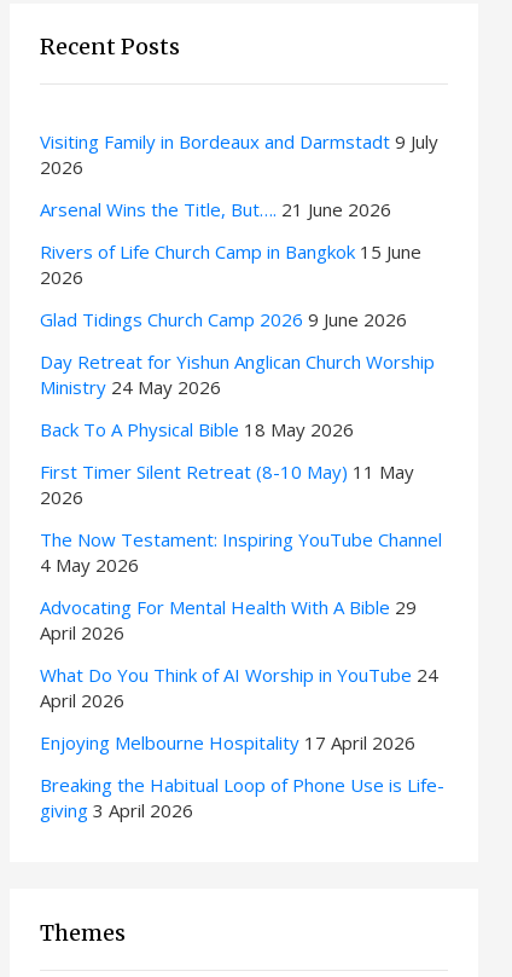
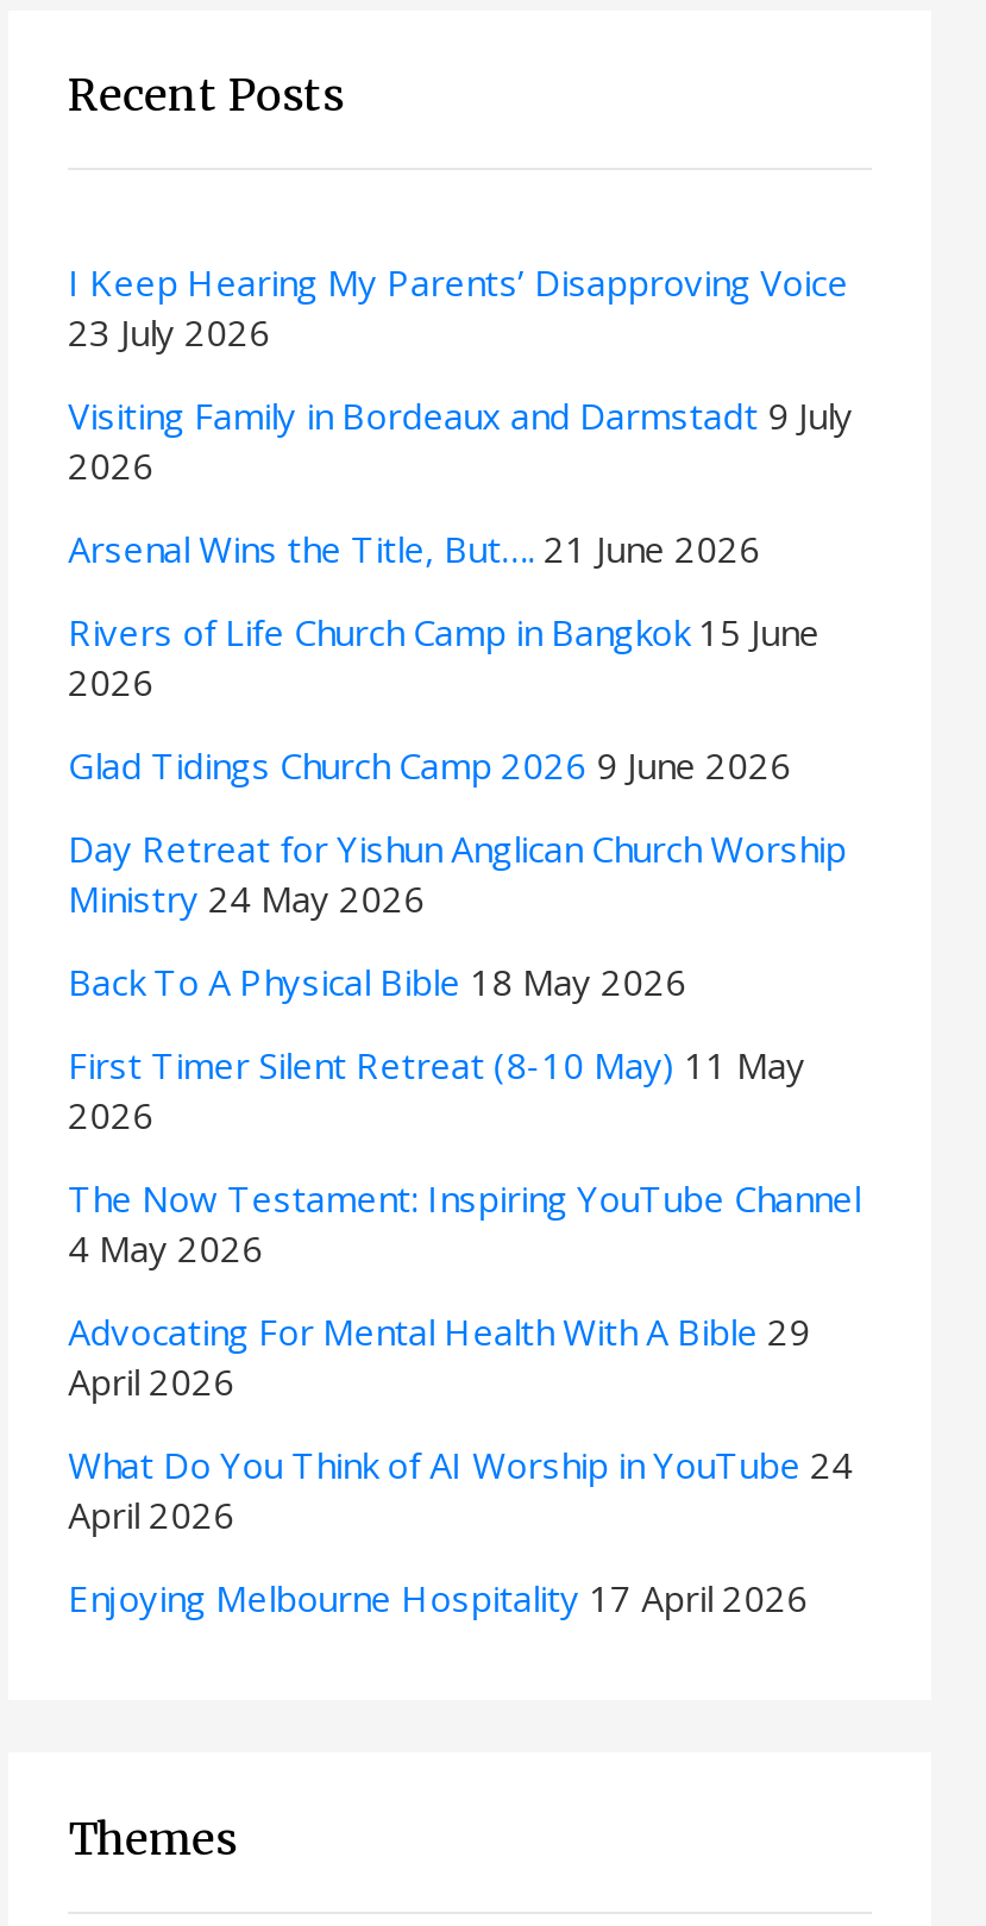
none -> [68,258,848,355] I Keep Hearing My Parents’ Disapproving Voice | 23 July 2026
moved [40,129,442,754] -> [68,391,860,1621]: Visiting Family in Bordeaux and Darmstadt 9 July | 2026 | Arsenal Wins the Title, But…. 21 June 2026 | ... | April 2026 | Enjoying Melbourne Hospitality 17 April 2026
[40,772,444,822] Breaking the Habitual Loop of Phone Use is Life- | giving 3 April 2026 -> none

